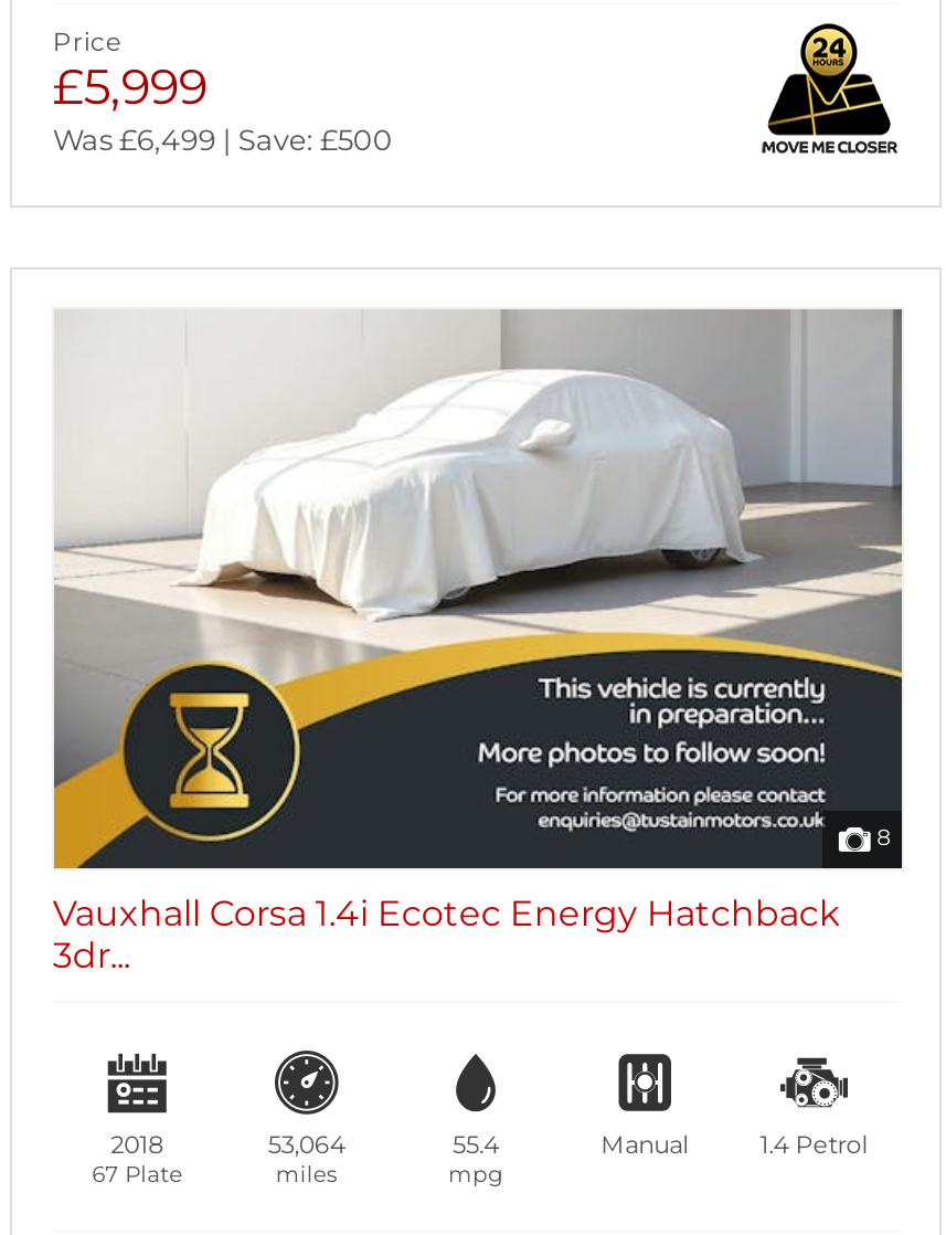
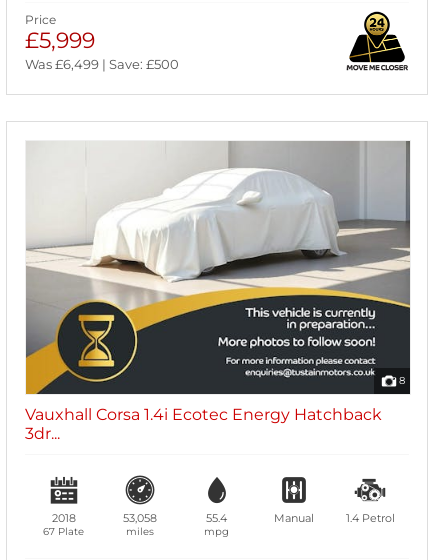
[268,1128,345,1159] 53,064 -> [123,511,157,525] 53,058

